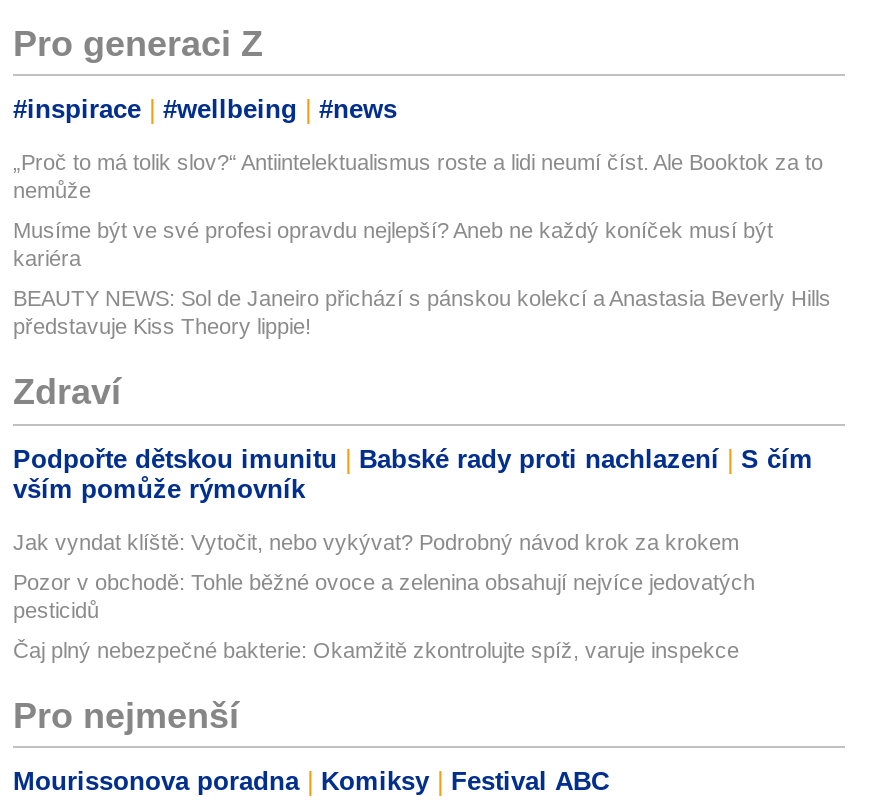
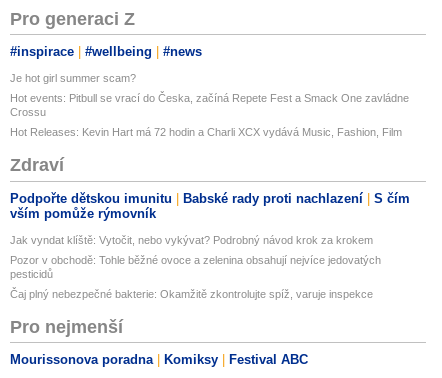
[13,151,823,203] „Proč to má tolik slov?“ Antiintelektualismus roste a lidi neumí číst. Ale Booktok za to | nemůže -> [10,72,136,84] Je hot girl summer scam?
[13,219,773,271] Musíme být ve své profesi opravdu nejlepší? Aneb ne každý koníček musí být | kariéra -> [10,92,409,118] Hot events: Pitbull se vrací do Česka, začíná Repete Fest a Smack One zavládne | Crossu
[13,287,831,339] BEAUTY NEWS: Sol de Janeiro přichází s pánskou kolekcí a Anastasia Beverly Hills | představuje Kiss Theory lippie! -> [10,126,402,138] Hot Releases: Kevin Hart má 72 hodin a Charli XCX vydává Music, Fashion, Film

